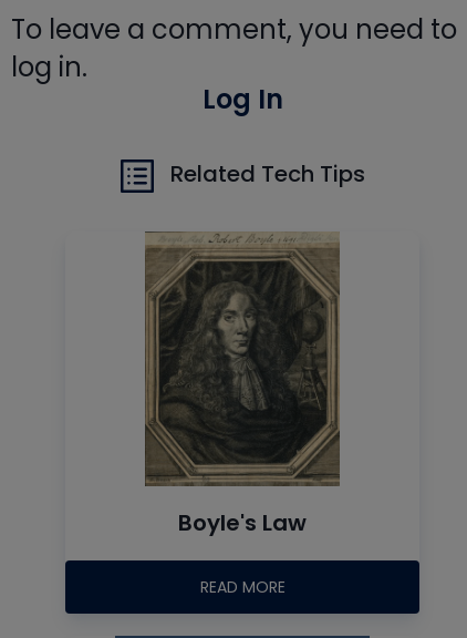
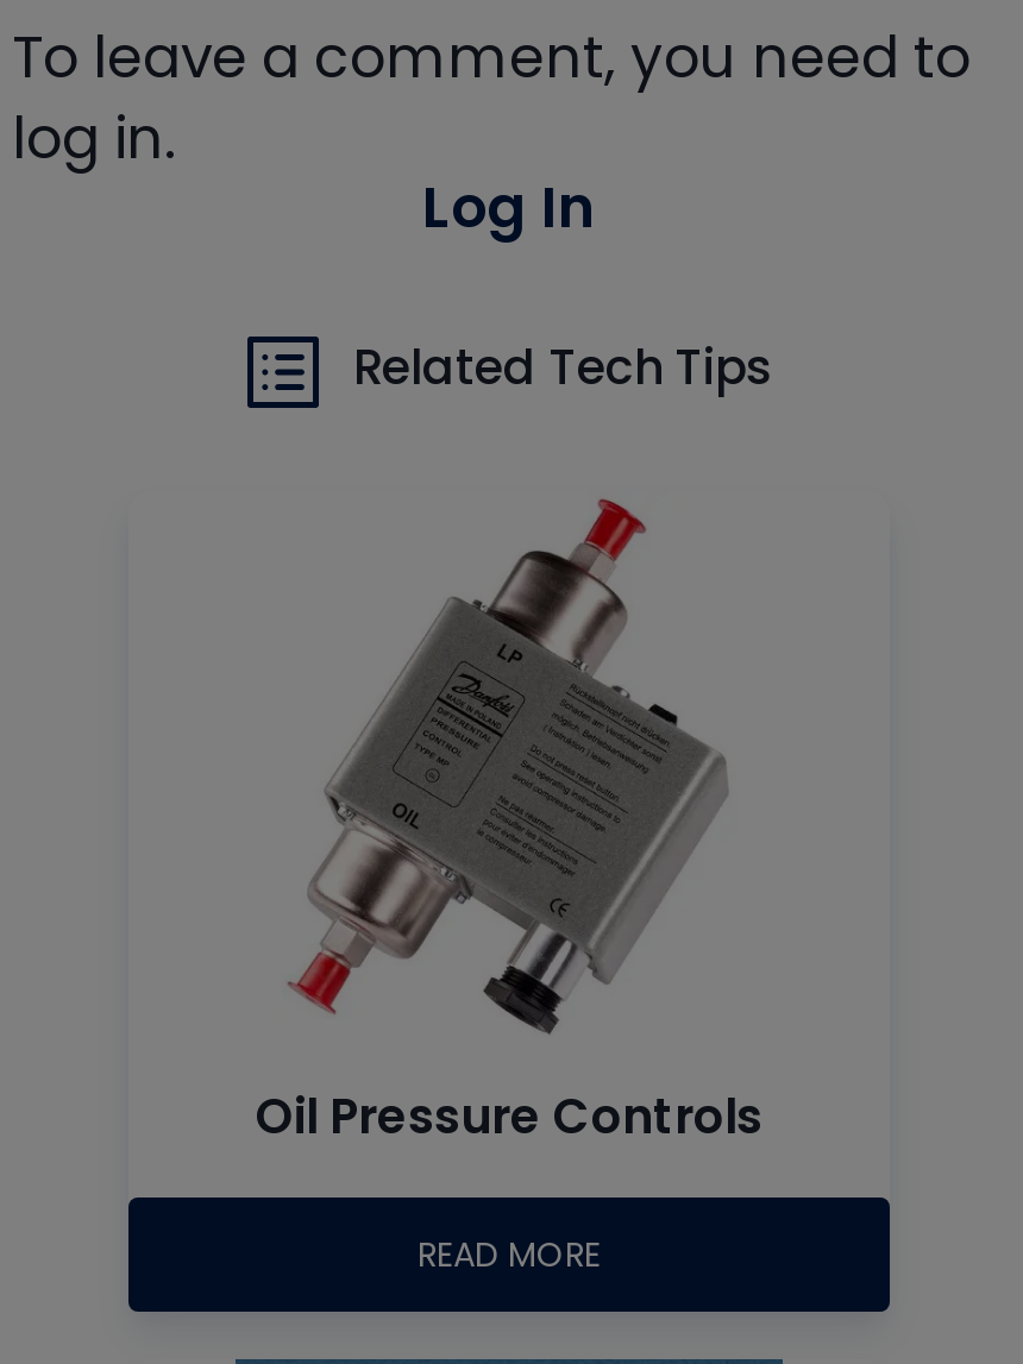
[141,230,343,538] [image] | Boyle's Law -> [256,491,762,1149] [image] | Oil Pressure Controls

